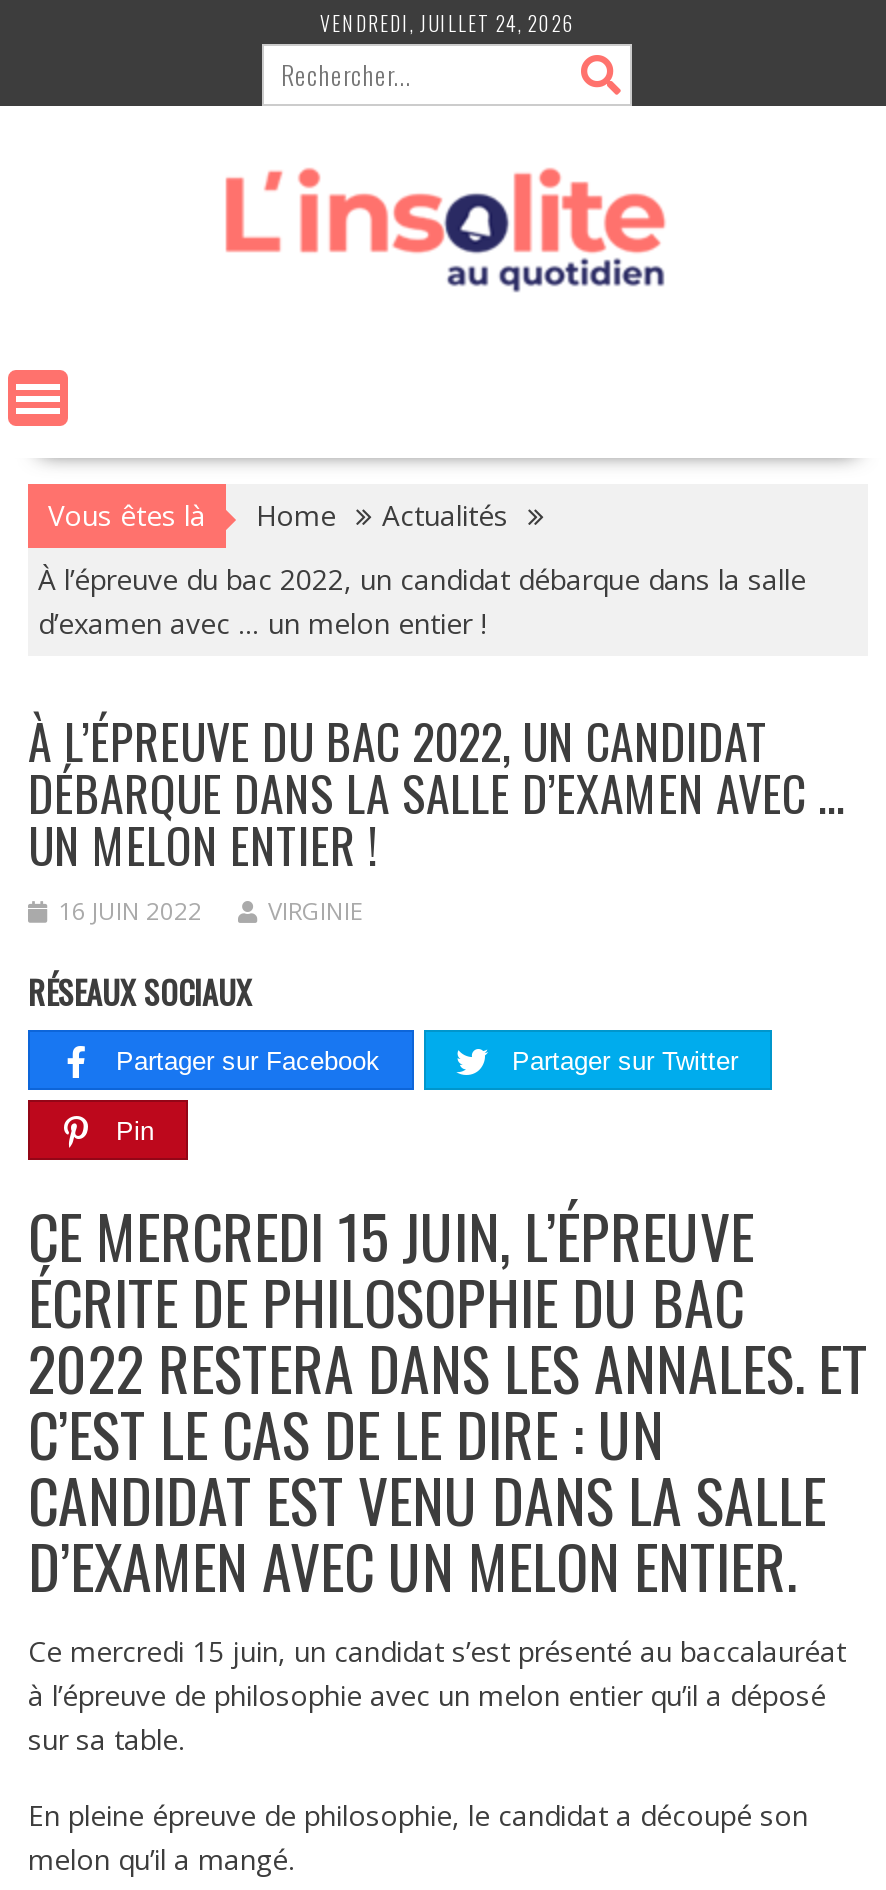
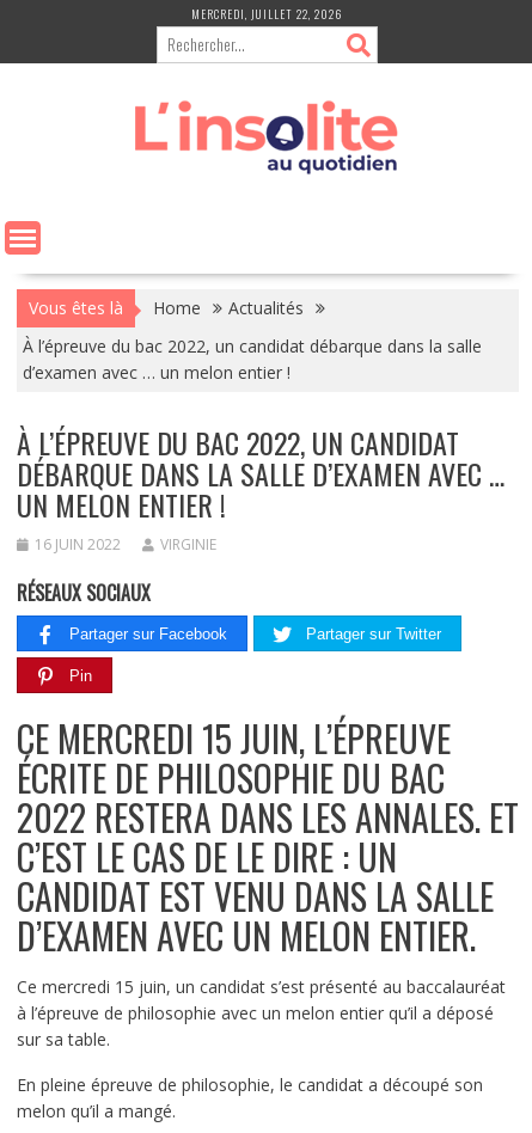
[320,8,576,38] VENDREDI, JUILLET 24, 2026 -> [192,5,344,23] MERCREDI, JUILLET 22, 2026

